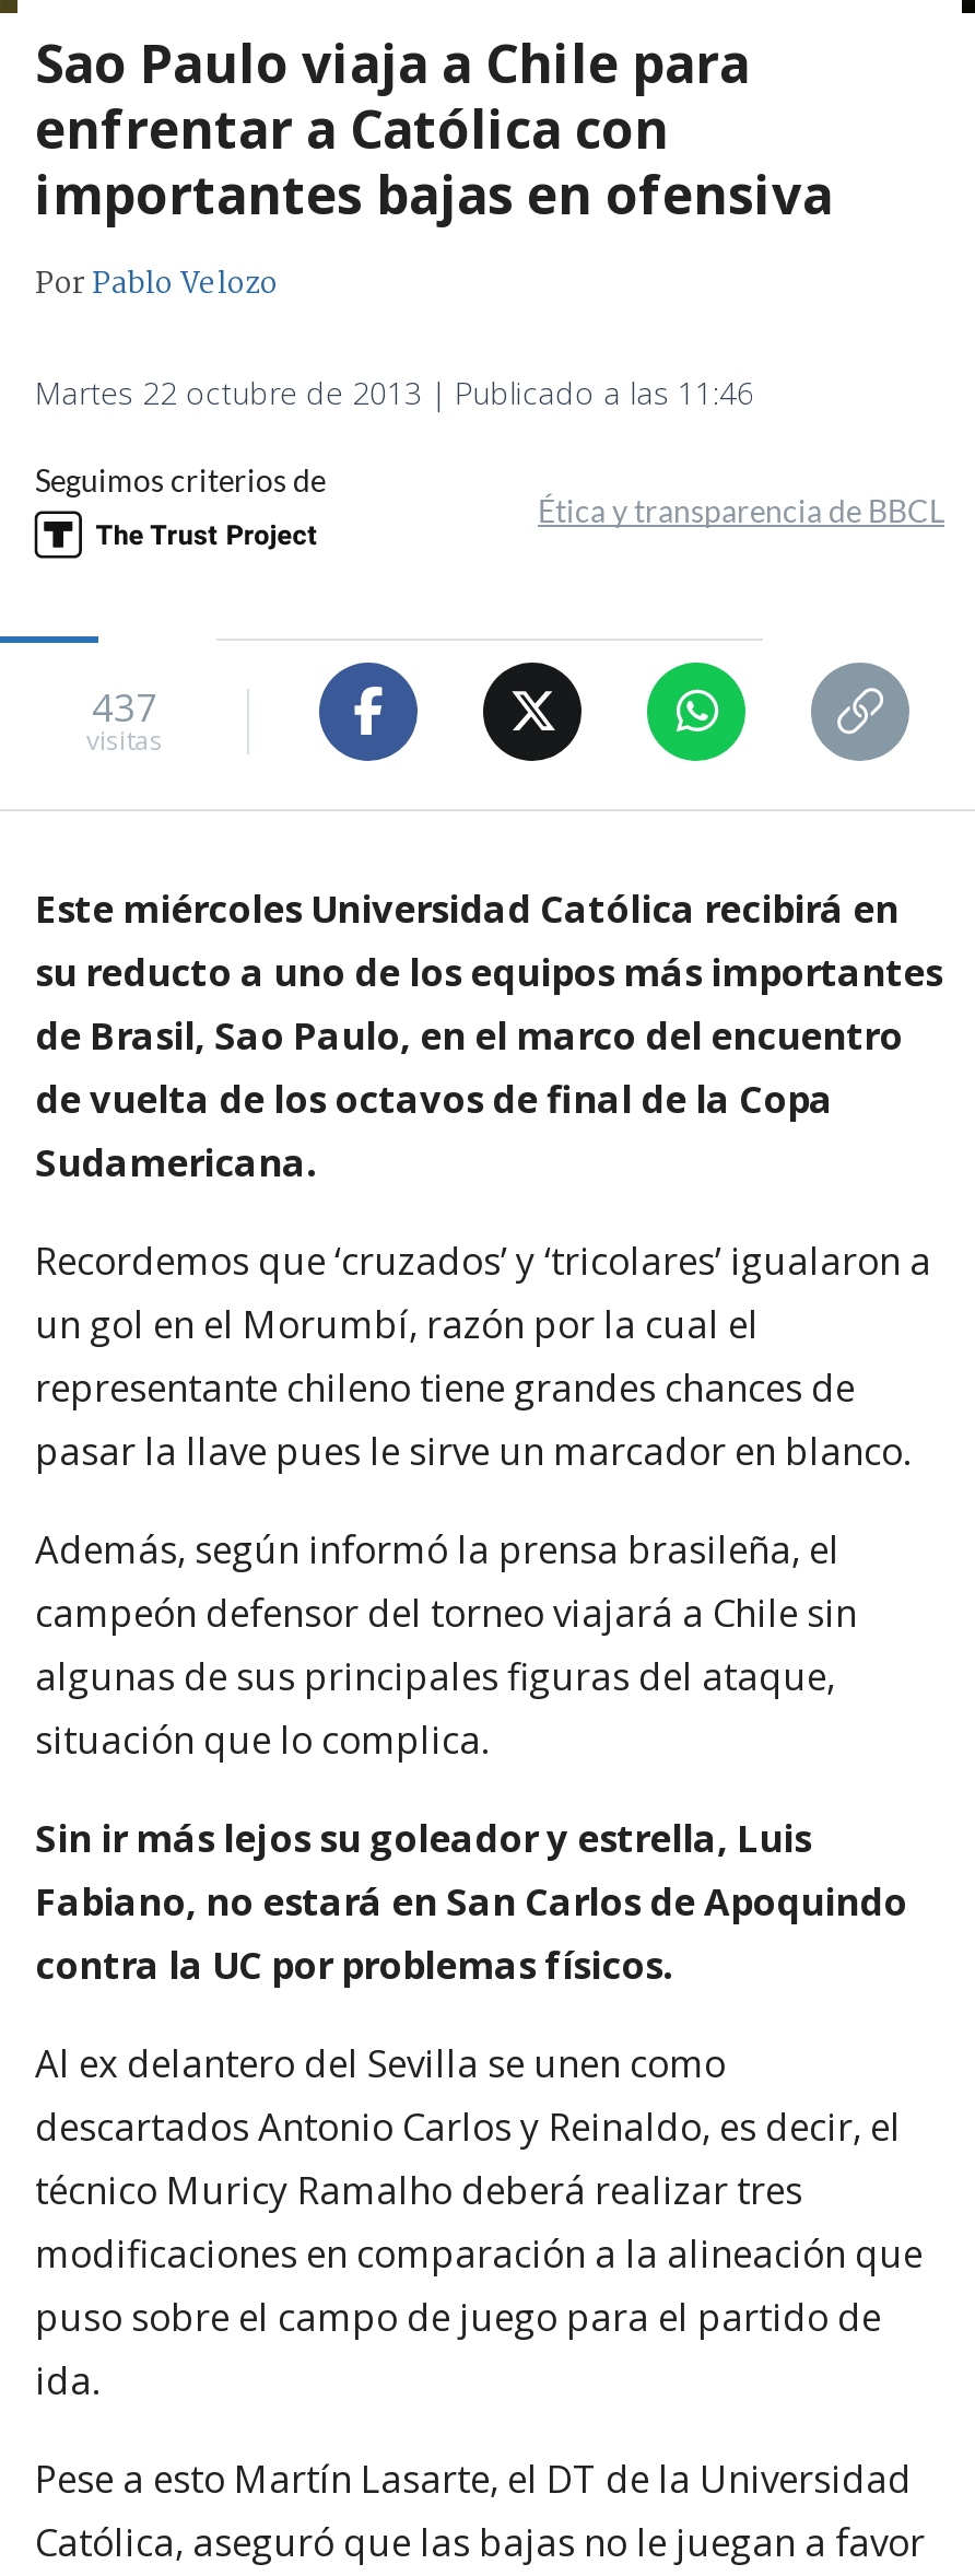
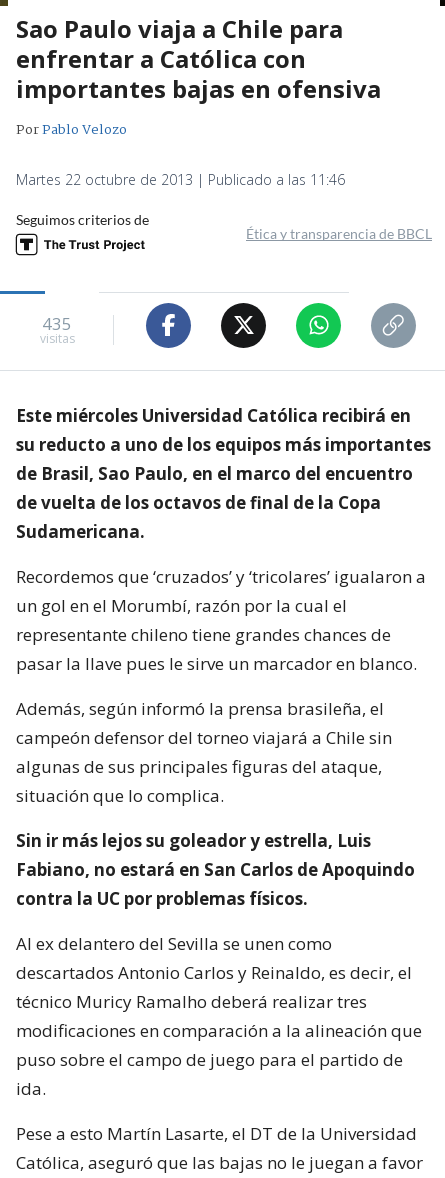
[92,683,157,733] 437 -> [42,312,72,335] 435

